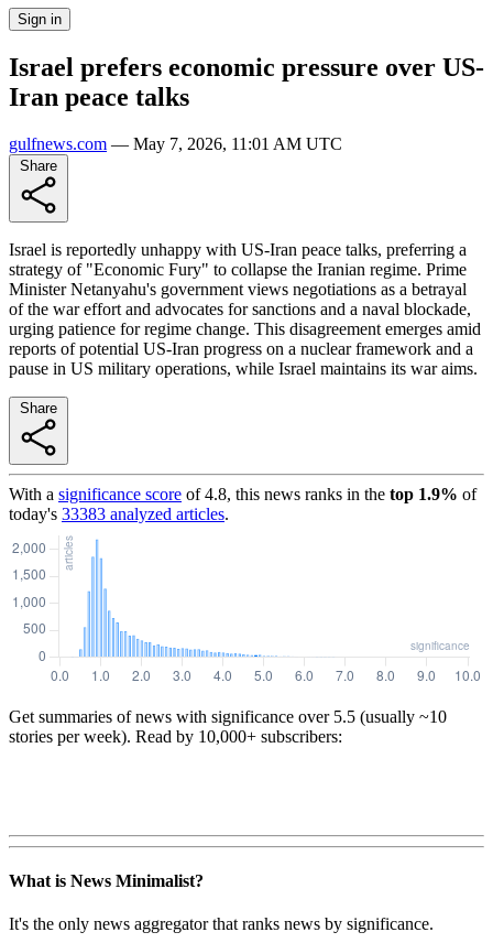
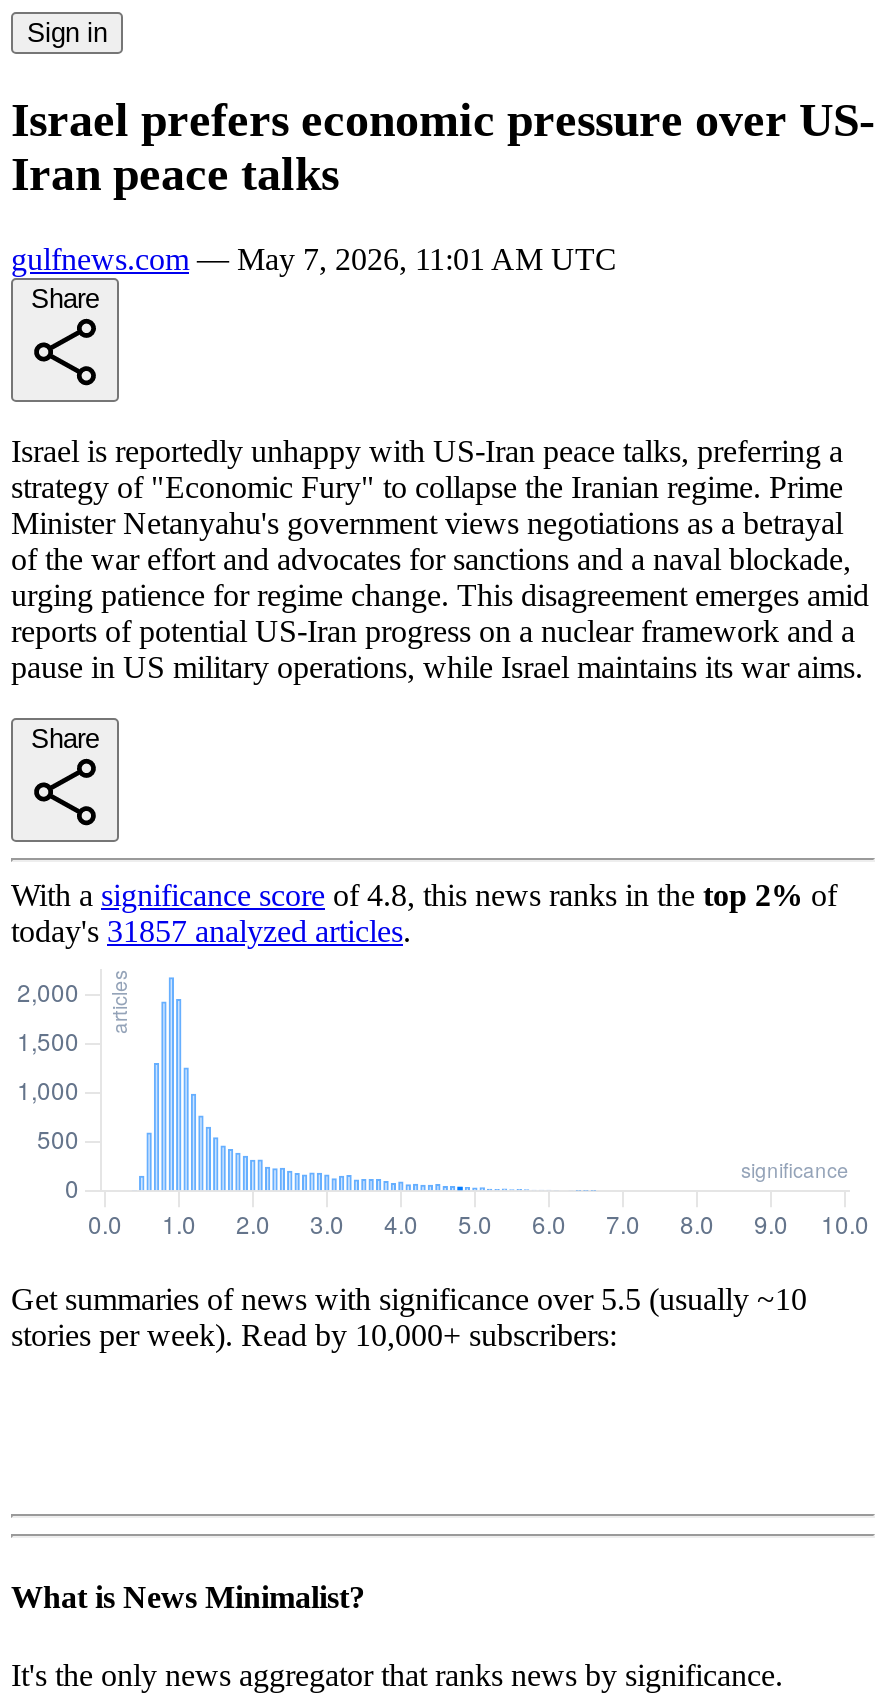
[9,484,476,503] With a significance score of 4.8, this news ranks in the top 1.9% of -> [11,878,837,912] With a significance score of 4.8, this news ranks in the top 2% of
[9,504,229,523] today's 33383 analyzed articles. -> [11,914,411,948] today's 31857 analyzed articles.

